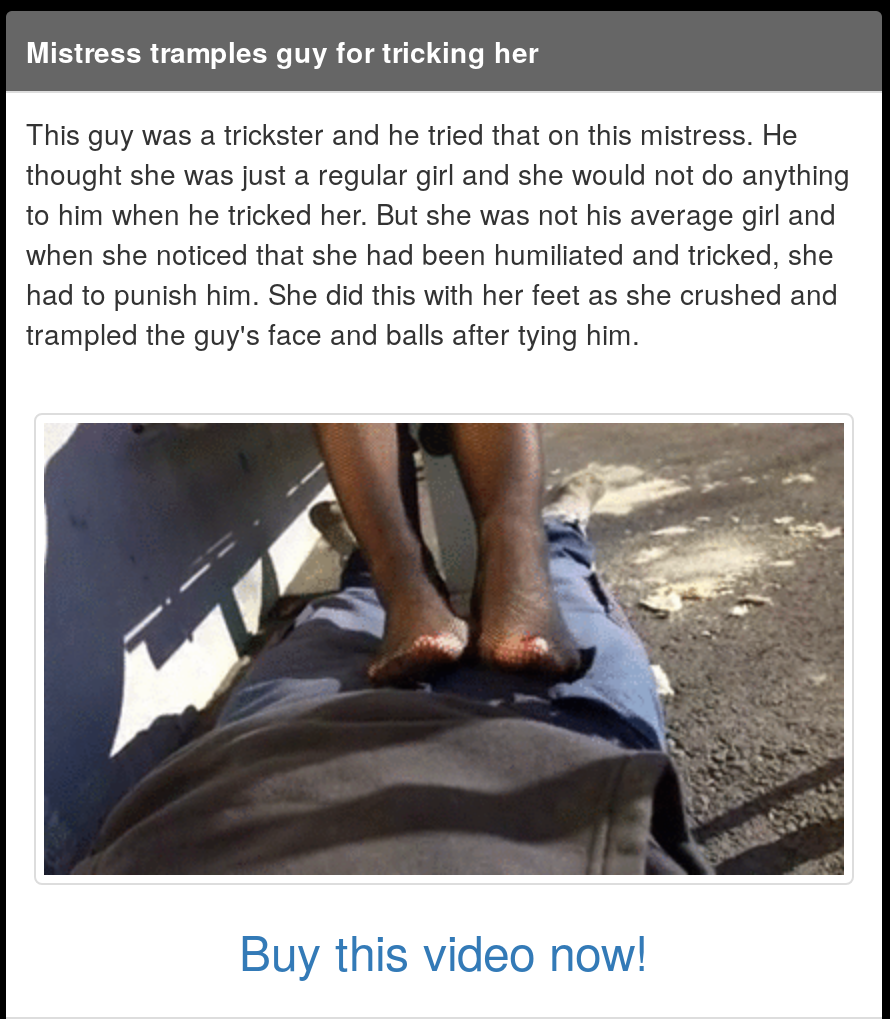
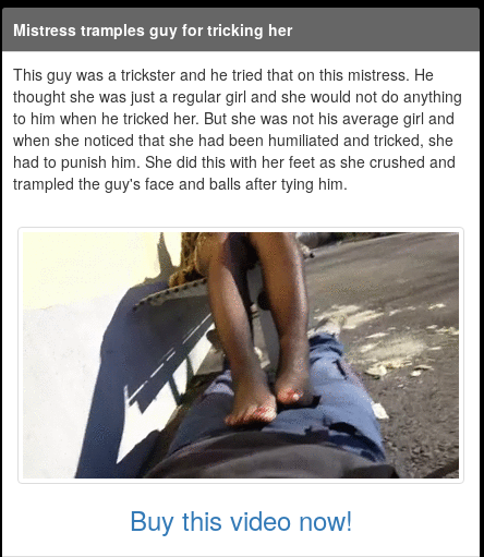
[42,421,844,877] [image] -> [23,231,459,479] [image]

